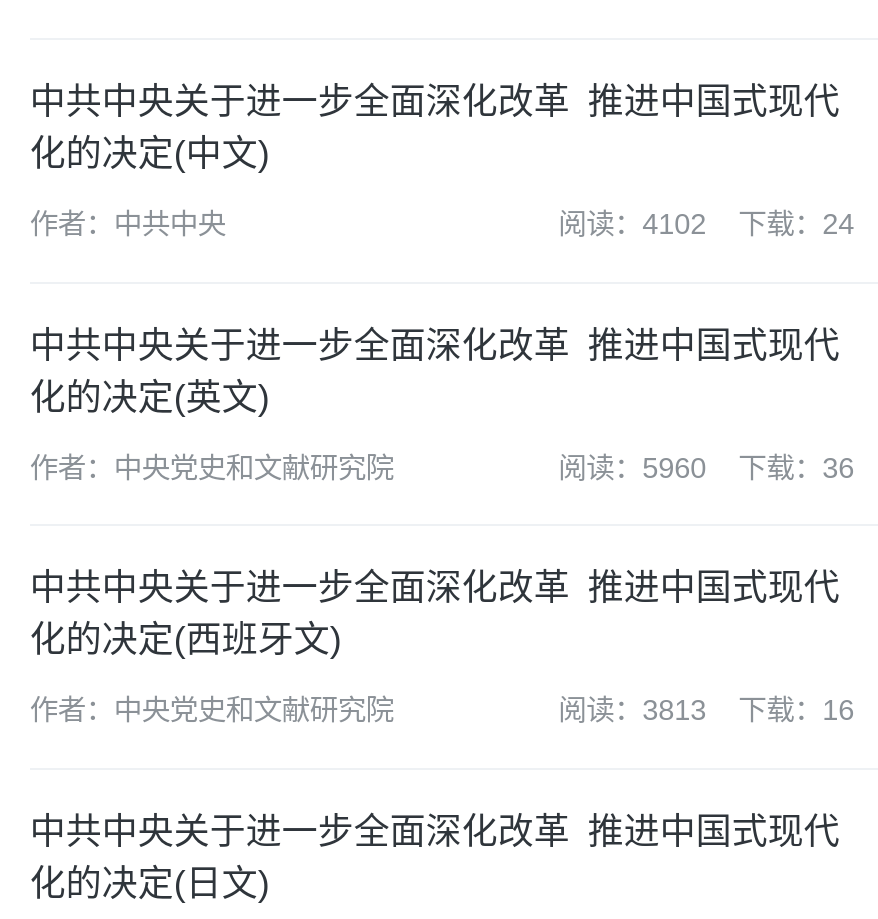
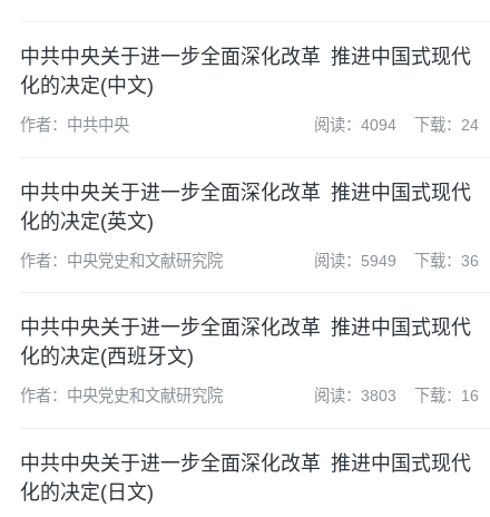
[558,208,854,240] 阅读：4102 下载：24 -> [314,116,479,133] 阅读：4094 下载：24
[558,451,854,483] 阅读：5960 下载：36 -> [314,251,479,269] 阅读：5949 下载：36
[558,695,854,727] 阅读：3813 下载：16 -> [314,387,479,405] 阅读：3803 下载：16

